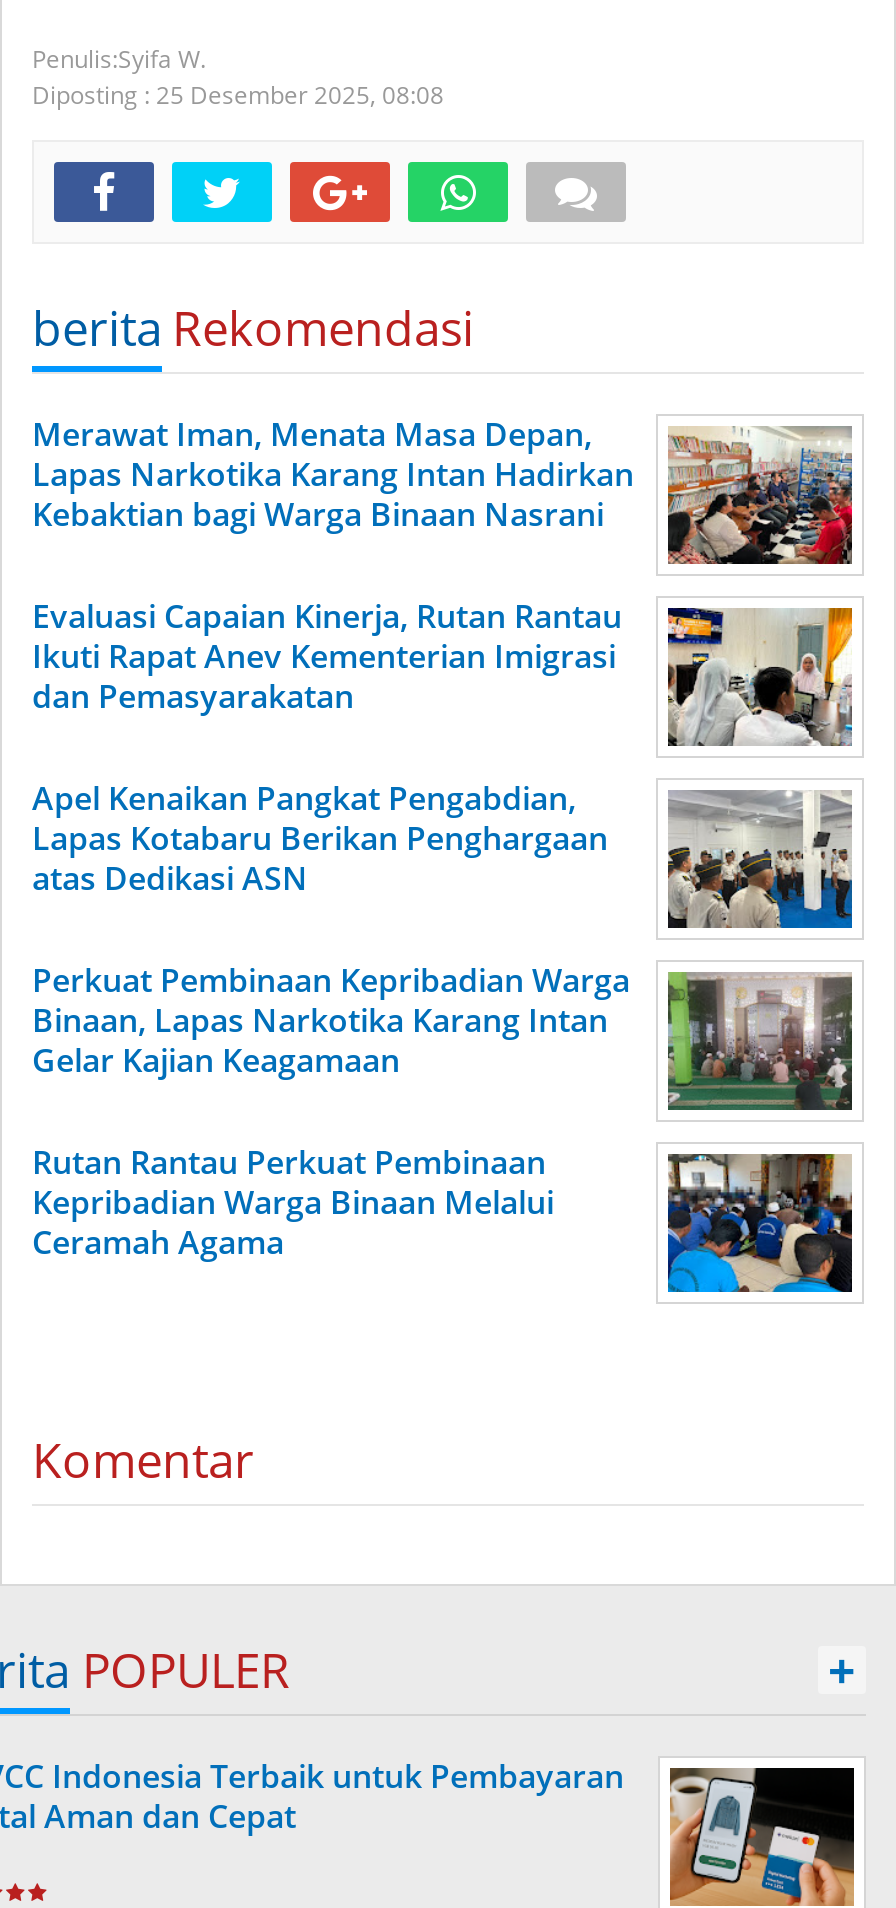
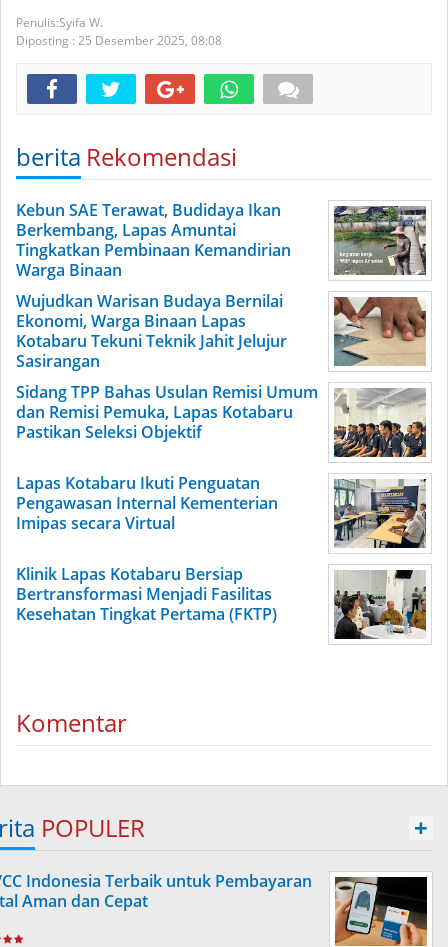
[32,412,854,1264] [image] | Merawat Iman, Menata Masa Depan, | Lapas Narkotika Karang Intan Hadirkan | Kebaktian bagi Warga Binaan Nasrani | Evaluasi Capaian Kinerja, Rutan Rantau | Ikuti Rapat Anev Kementerian Imigrasi | dan Pemasyarakatan | Apel Kenaikan Pangkat Pengabdian, | Lapas Kotabaru Berikan Penghargaan | atas Dedikasi ASN | Perkuat Pembinaan Kepribadian Warga | Binaan, Lapas Narkotika Karang Intan | Gelar Kajian Keagamaan | Rutan Rantau Perkuat Pembinaan | Kepribadian Warga Binaan Melalui | Ceramah Agama -> [16,199,427,625] [image] | Kebun SAE Terawat, Budidaya Ikan | Berkembang, Lapas Amuntai | Tingkatkan Pembinaan Kemandirian | Warga Binaan | Wujudkan Warisan Budaya Bernilai | Ekonomi, Warga Binaan Lapas | Kotabaru Tekuni Teknik Jahit Jelujur | Sasirangan | Sidang TPP Bahas Usulan Remisi Umum | dan Remisi Pemuka, Lapas Kotabaru | Pastikan Seleksi Objektif | Lapas Kotabaru Ikuti Penguatan | Pengawasan Internal Kementerian | Imipas secara Virtual | Klinik Lapas Kotabaru Bersiap | Bertransformasi Menjadi Fasilitas | Kesehatan Tingkat Pertama (FKTP)
[666,606,854,748] [image] -> [333,296,427,366] [image]
[668,790,854,930] [image] -> [333,389,427,458] [image]
[668,972,852,1112] [image] -> [333,479,427,548] [image]
[666,1152,854,1294] [image] -> [333,570,427,640] [image]

